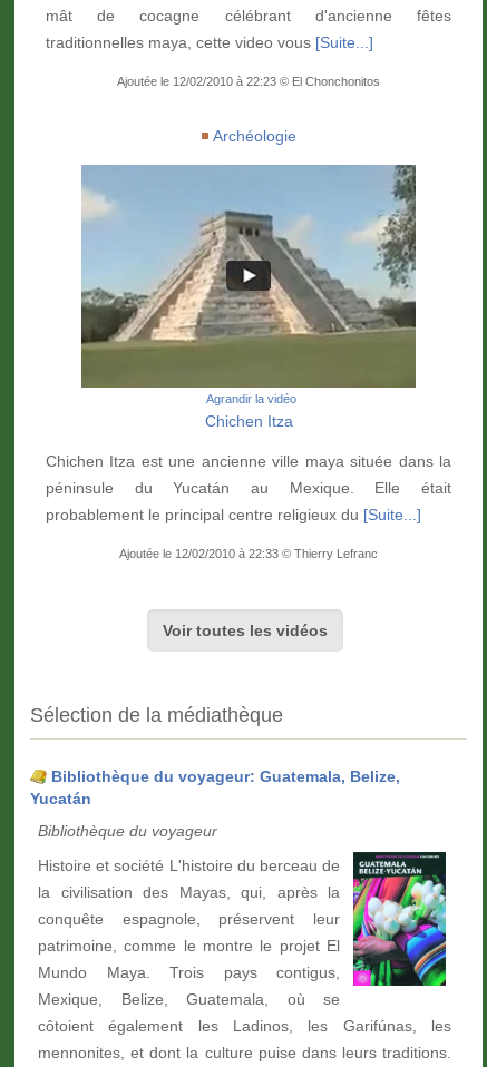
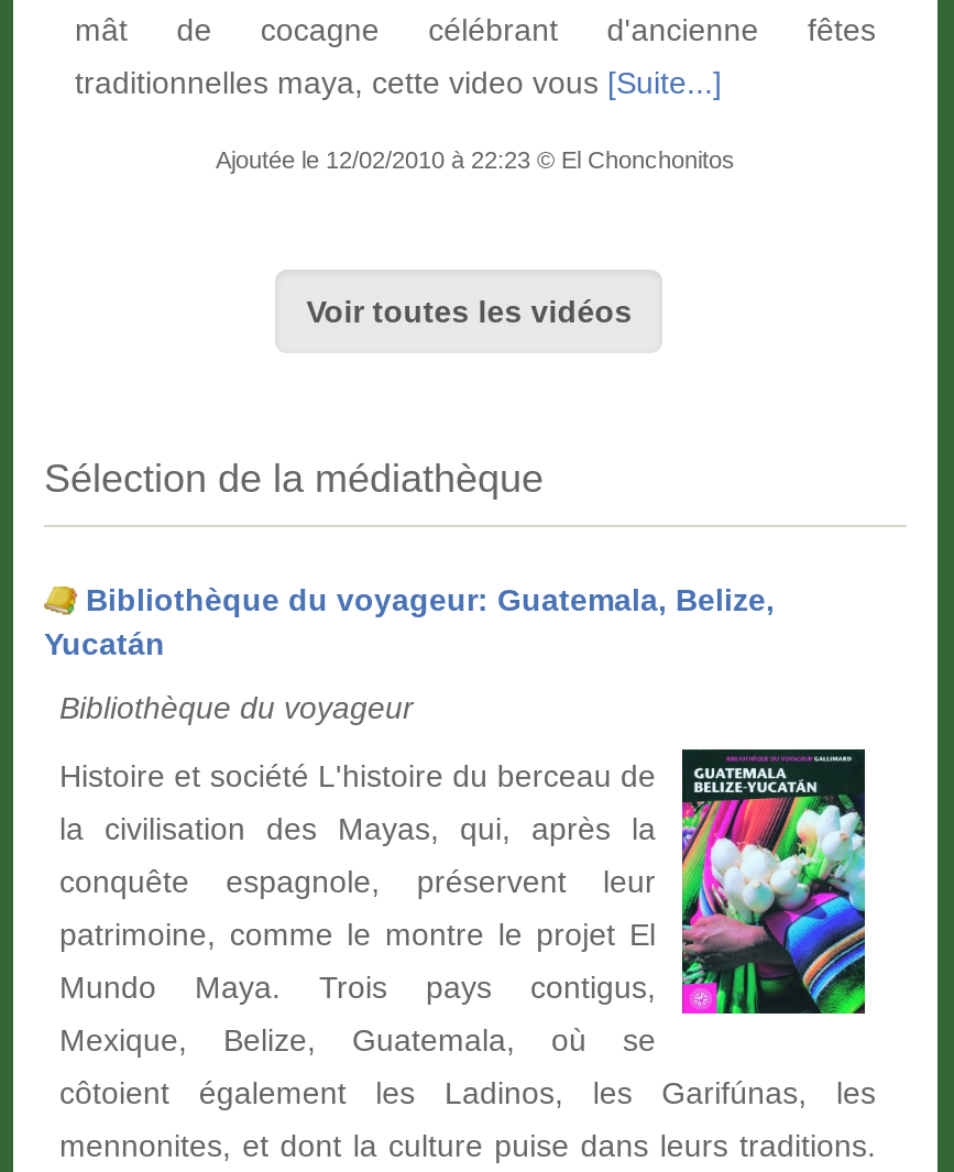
[212,127,296,145] Archéologie -> none
[46,164,451,560] [image] | Agrandir la vidéo | Chichen Itza | Chichen Itza est une ancienne ville maya située dans la | péninsule du Yucatán au Mexique. Elle était | probablement le principal centre religieux du [Suite...] | Ajoutée le 12/02/2010 à 22:33 © Thierry Lefranc -> none

